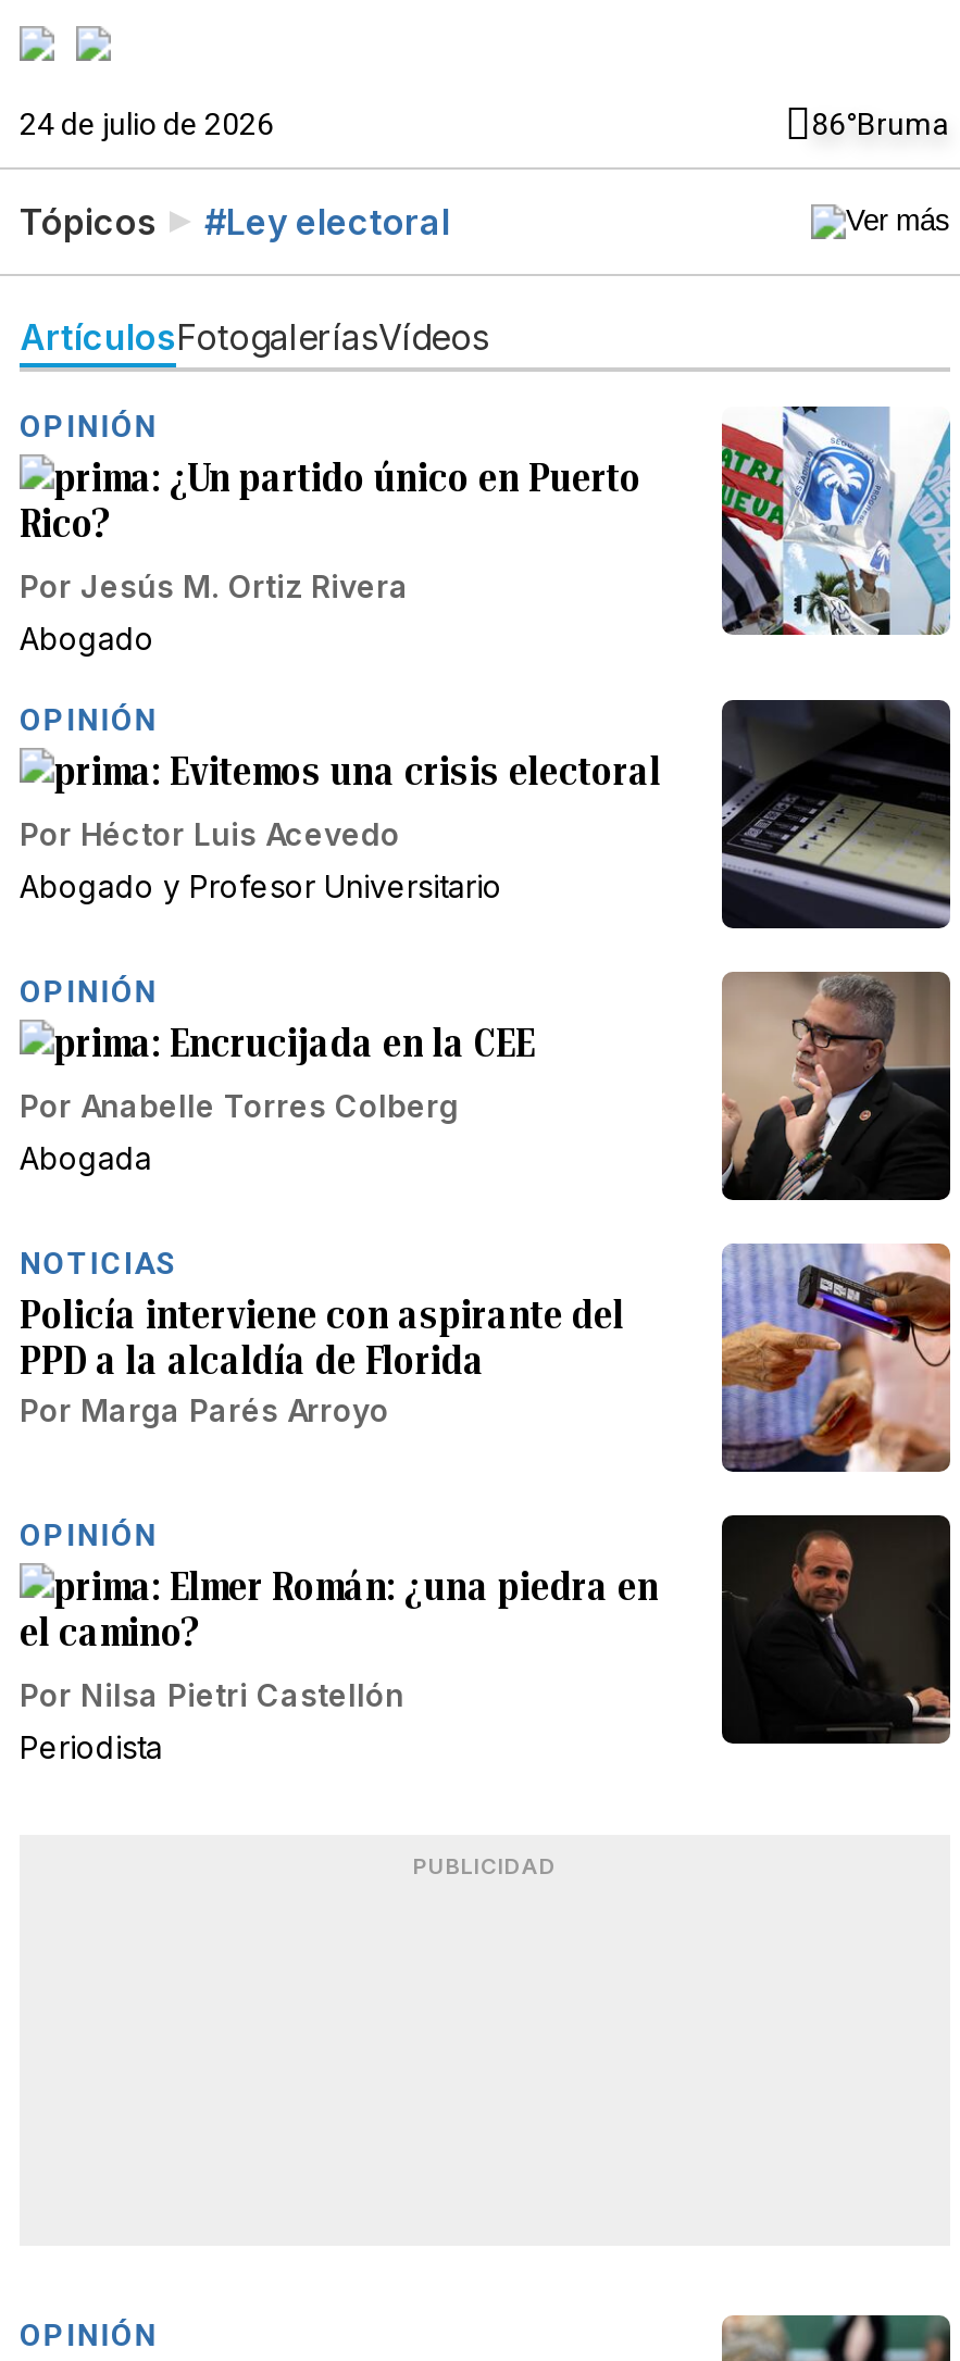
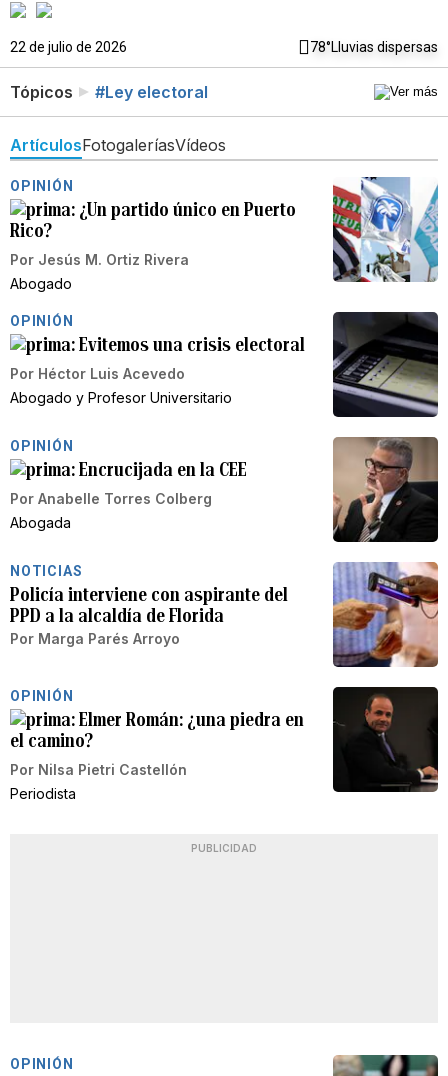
[20,107,950,141] 24 de julio de 2026 | 86°Bruma -> [10,39,438,55] 22 de julio de 2026 | 78°Lluvias dispersas

